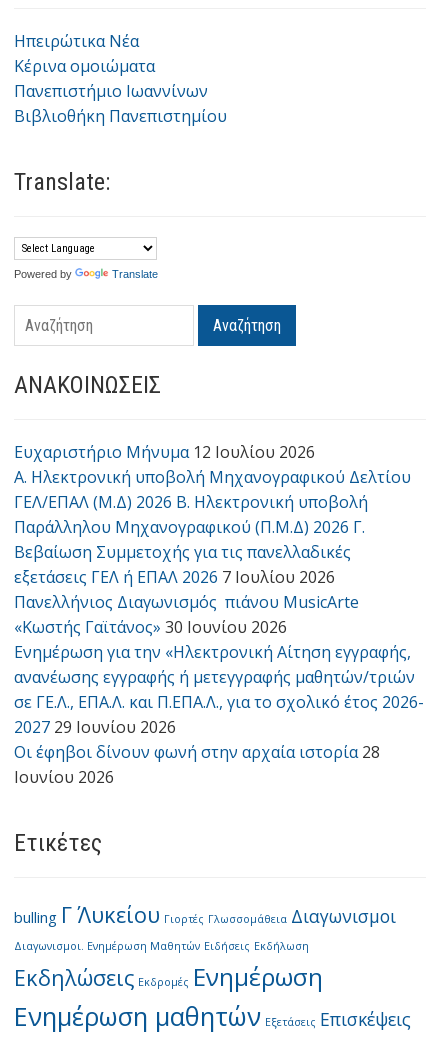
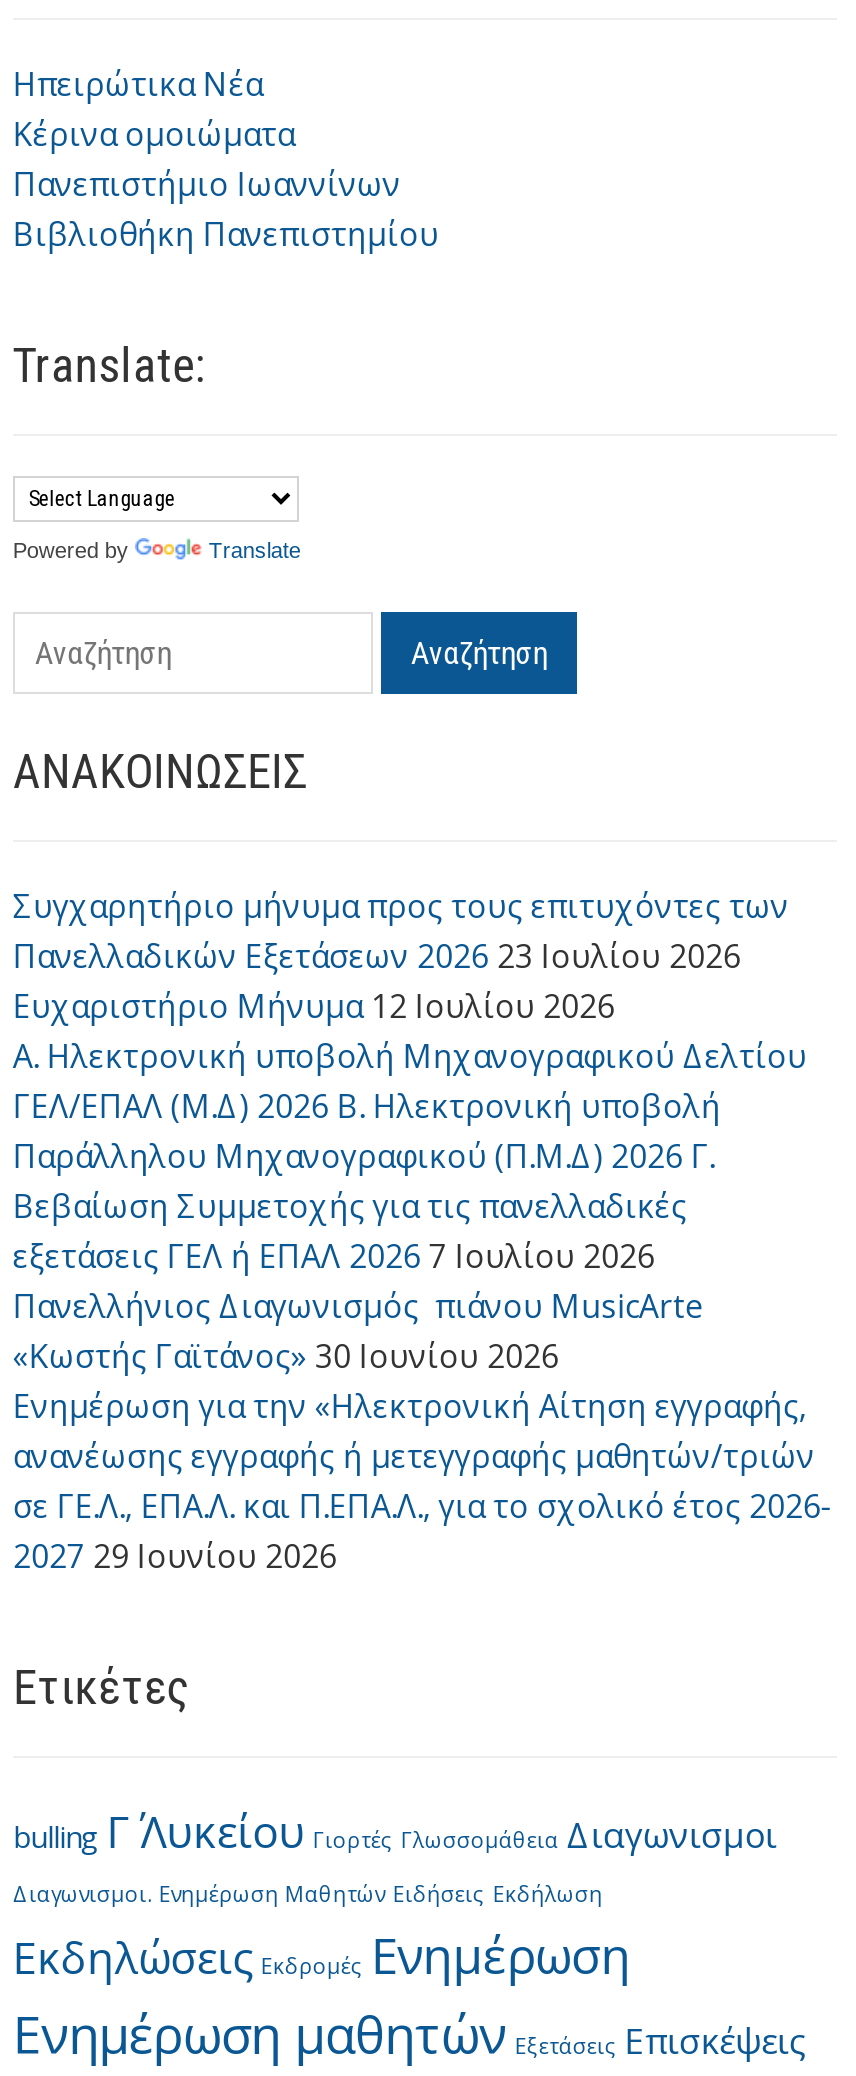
none -> [13,883,789,977] Συγχαρητήριο μήνυμα προς τους επιτυχόντες των | Πανελλαδικών Εξετάσεων 2026 23 Ιουλίου 2026
moved [14,441,424,738] -> [13,983,833,1577]: Ευχαριστήριο Μήνυμα 12 Ιουλίου 2026 | Α. Ηλεκτρονική υποβολή Μηχανογραφικού Δελτίου | ΓΕΛ/ΕΠΑΛ (Μ.Δ) 2026 Β. Ηλεκτρονική υποβολή | ... | σε ΓΕ.Λ., ΕΠΑ.Λ. και Π.ΕΠΑ.Λ., για το σχολικό έτος 2026- | 2027 29 Ιουνίου 2026
[14,741,380,788] Οι έφηβοι δίνουν φωνή στην αρχαία ιστορία 28 | Ιουνίου 2026 -> none

